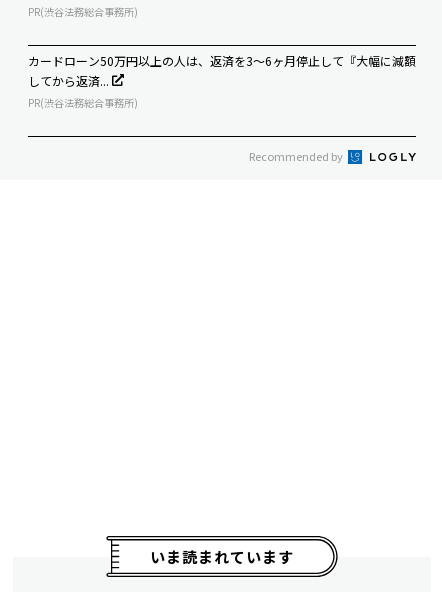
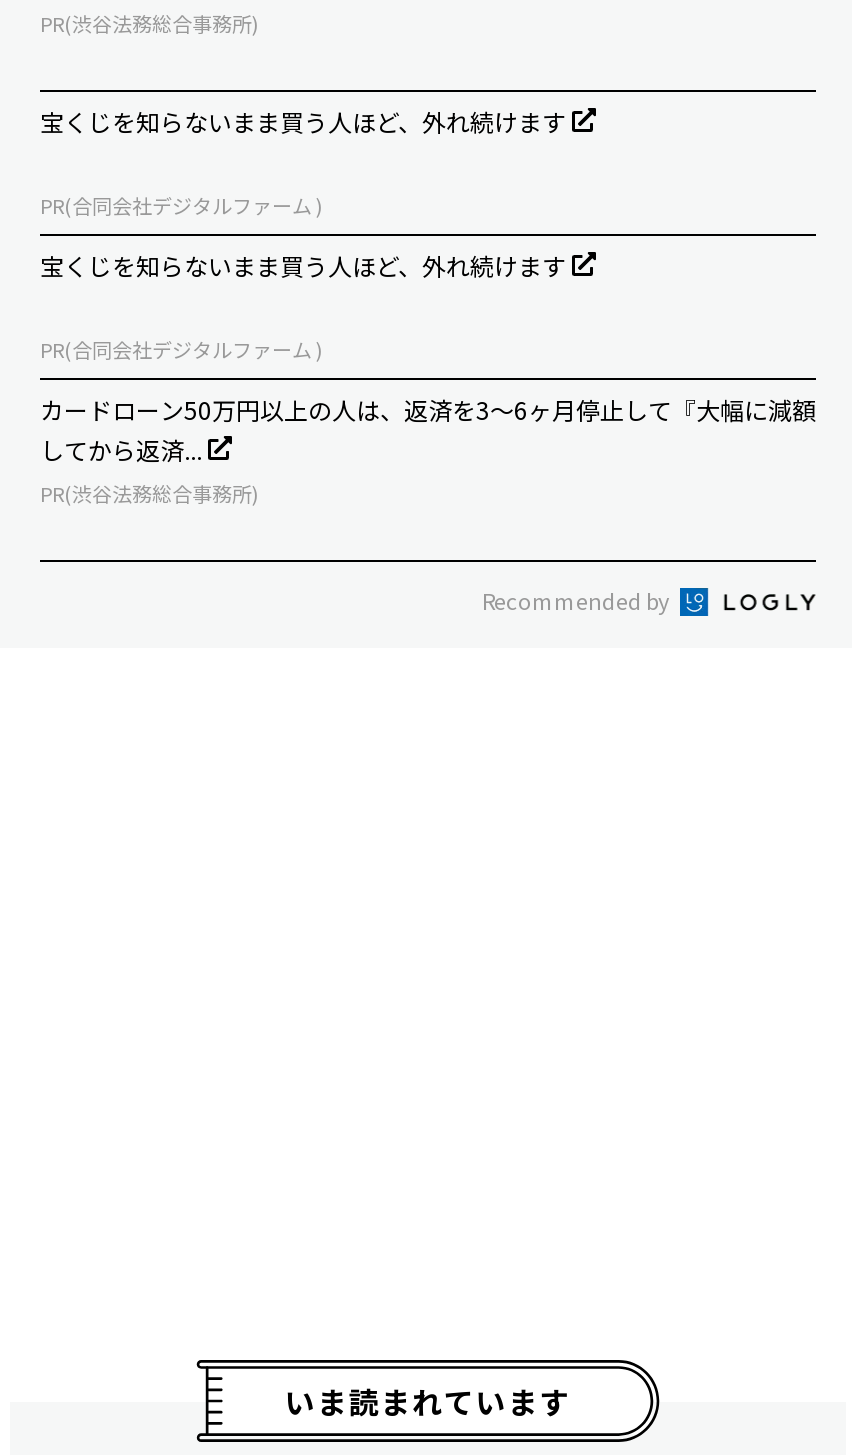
none -> [40,104,572,364] 宝くじを知らないまま買う人ほど、外れ続けます | PR(合同会社デジタルファーム ) | 宝くじを知らないまま買う人ほど、外れ続けます | PR(合同会社デジタルファーム )

